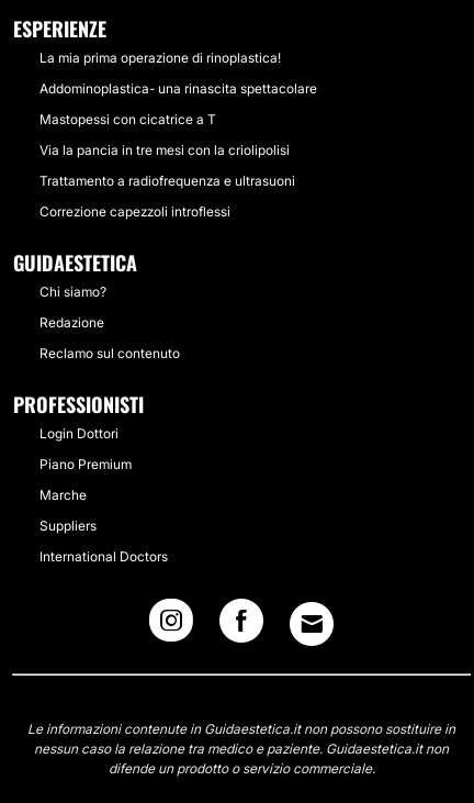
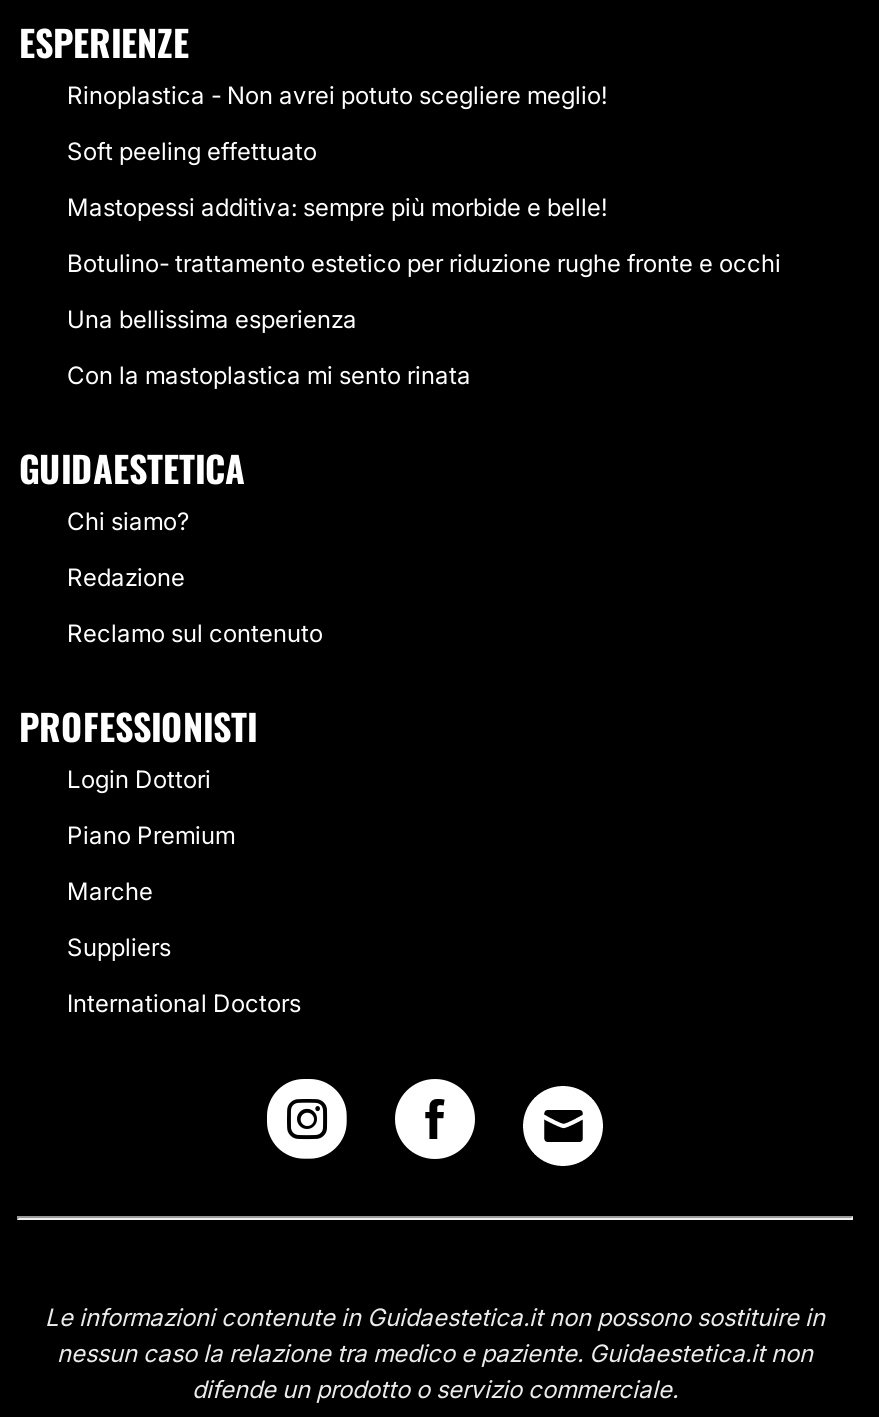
[39,49,281,66] La mia prima operazione di rinoplastica! -> [67,80,607,110] Rinoplastica - Non avrei potuto scegliere meglio!
[39,80,317,97] Addominoplastica- una rinascita spettacolare -> [67,136,317,166] Soft peeling effettuato
[39,111,216,127] Mastopessi con cicatrice a T -> [67,192,607,222] Mastopessi additiva: sempre più morbide e belle!
[39,142,290,158] Via la pancia in tre mesi con la criolipolisi -> [67,248,781,278] Botulino- trattamento estetico per riduzione rughe fronte e occhi
[39,172,295,189] Trattamento a radiofrequenza e ultrasuoni -> [67,304,357,334] Una bellissima esperienza
[39,203,230,220] Correzione capezzoli introflessi -> [67,360,471,390] Con la mastoplastica mi sento rinata

